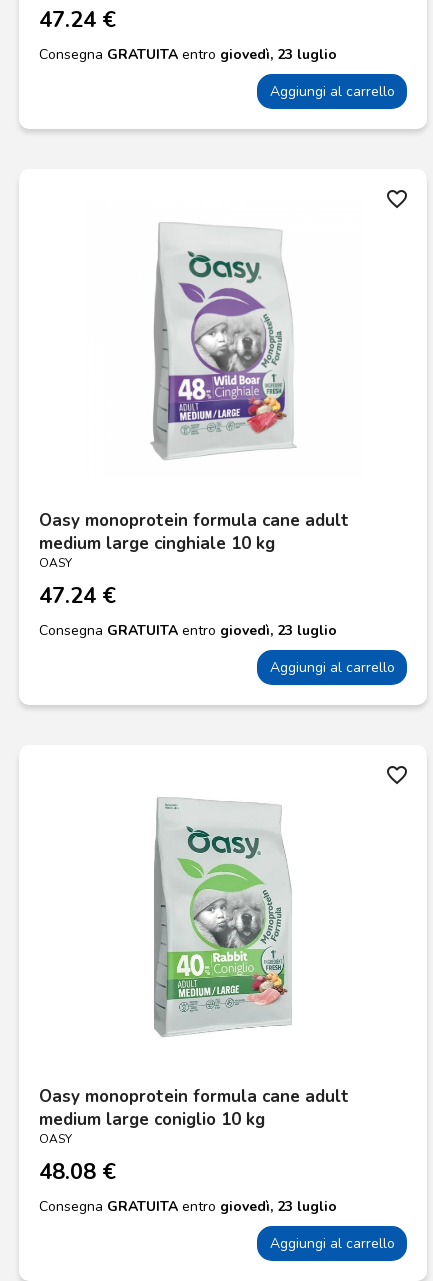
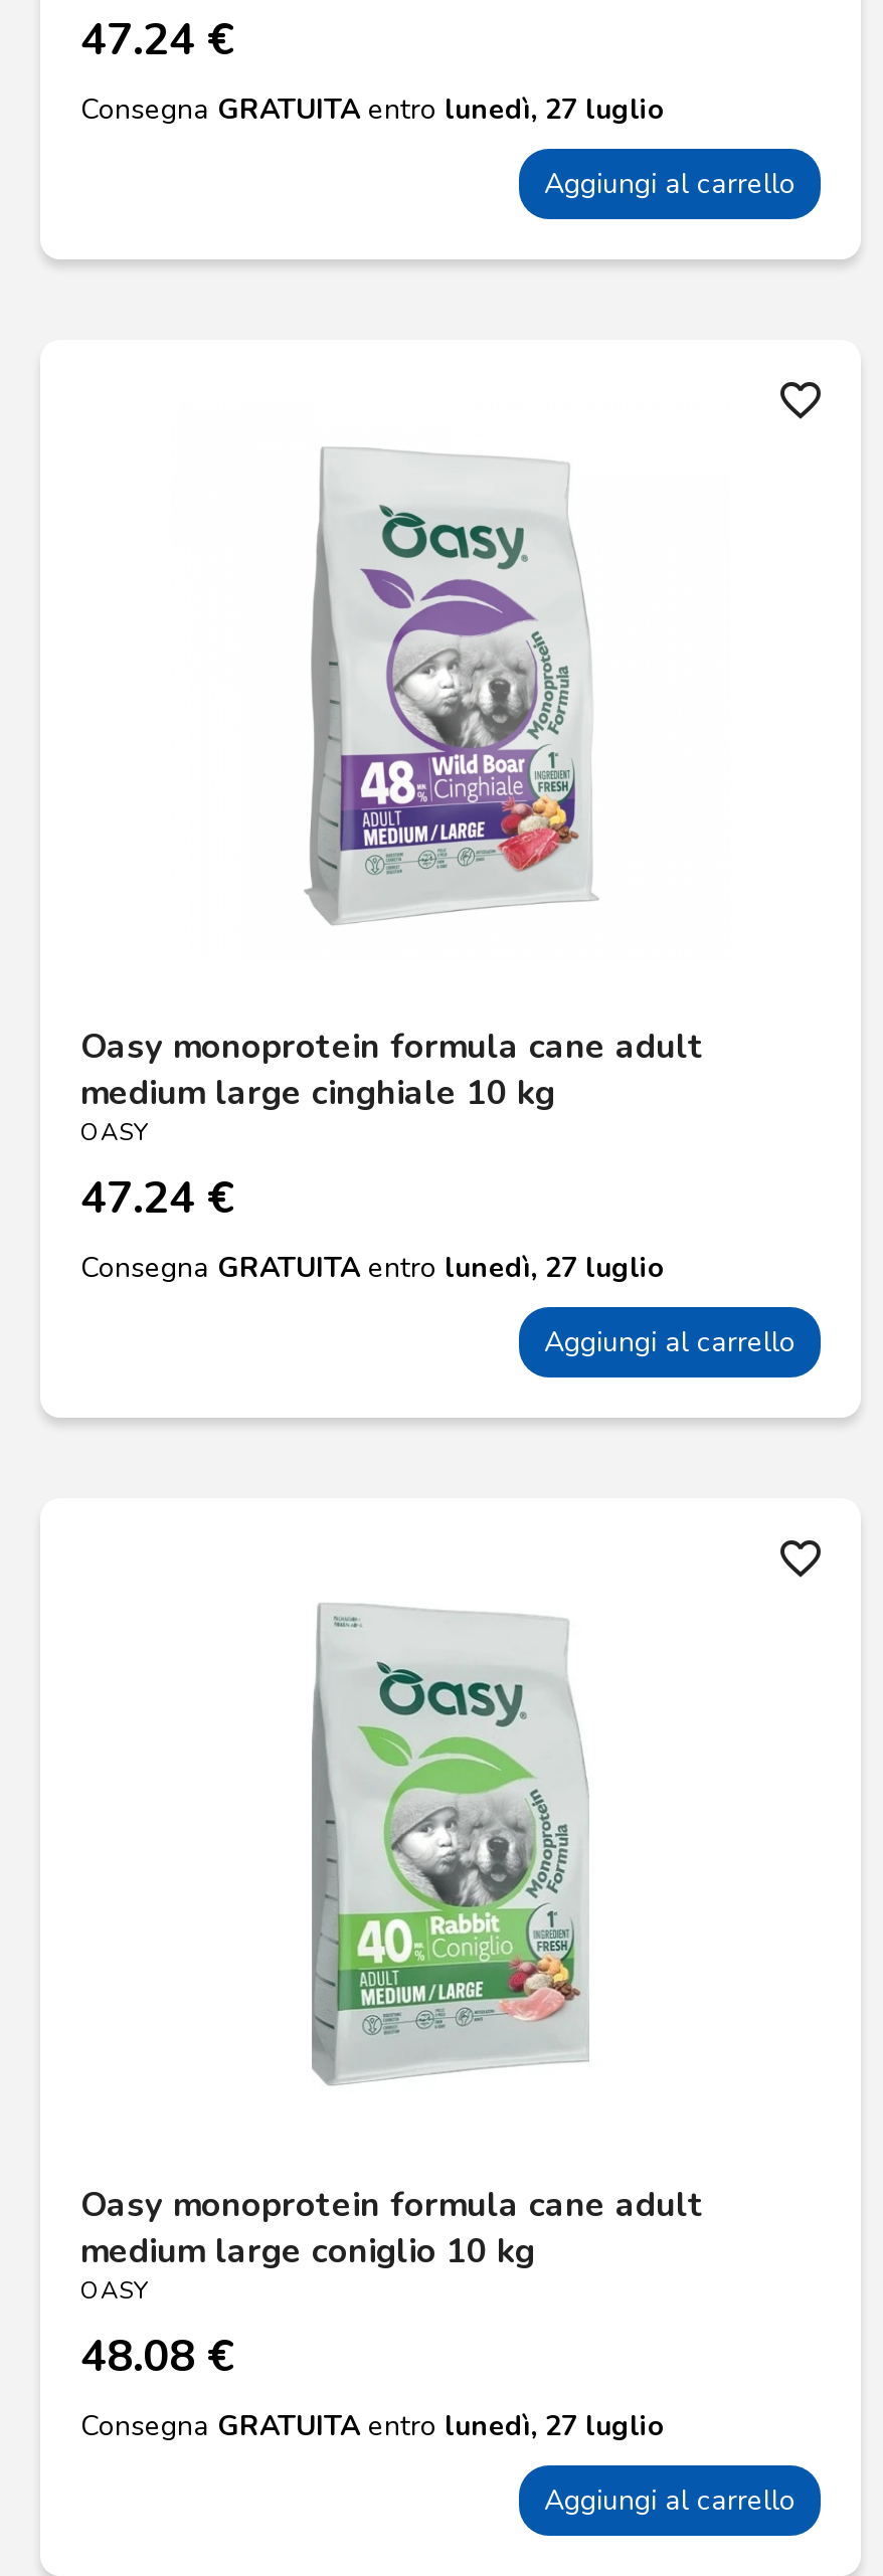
[39,45,337,64] Consegna GRATUITA entro giovedì, 23 luglio -> [80,90,666,129] Consegna GRATUITA entro lunedì, 27 luglio
[39,621,337,640] Consegna GRATUITA entro giovedì, 23 luglio -> [80,1249,666,1287] Consegna GRATUITA entro lunedì, 27 luglio
[39,1197,337,1216] Consegna GRATUITA entro giovedì, 23 luglio -> [80,2407,666,2445] Consegna GRATUITA entro lunedì, 27 luglio

